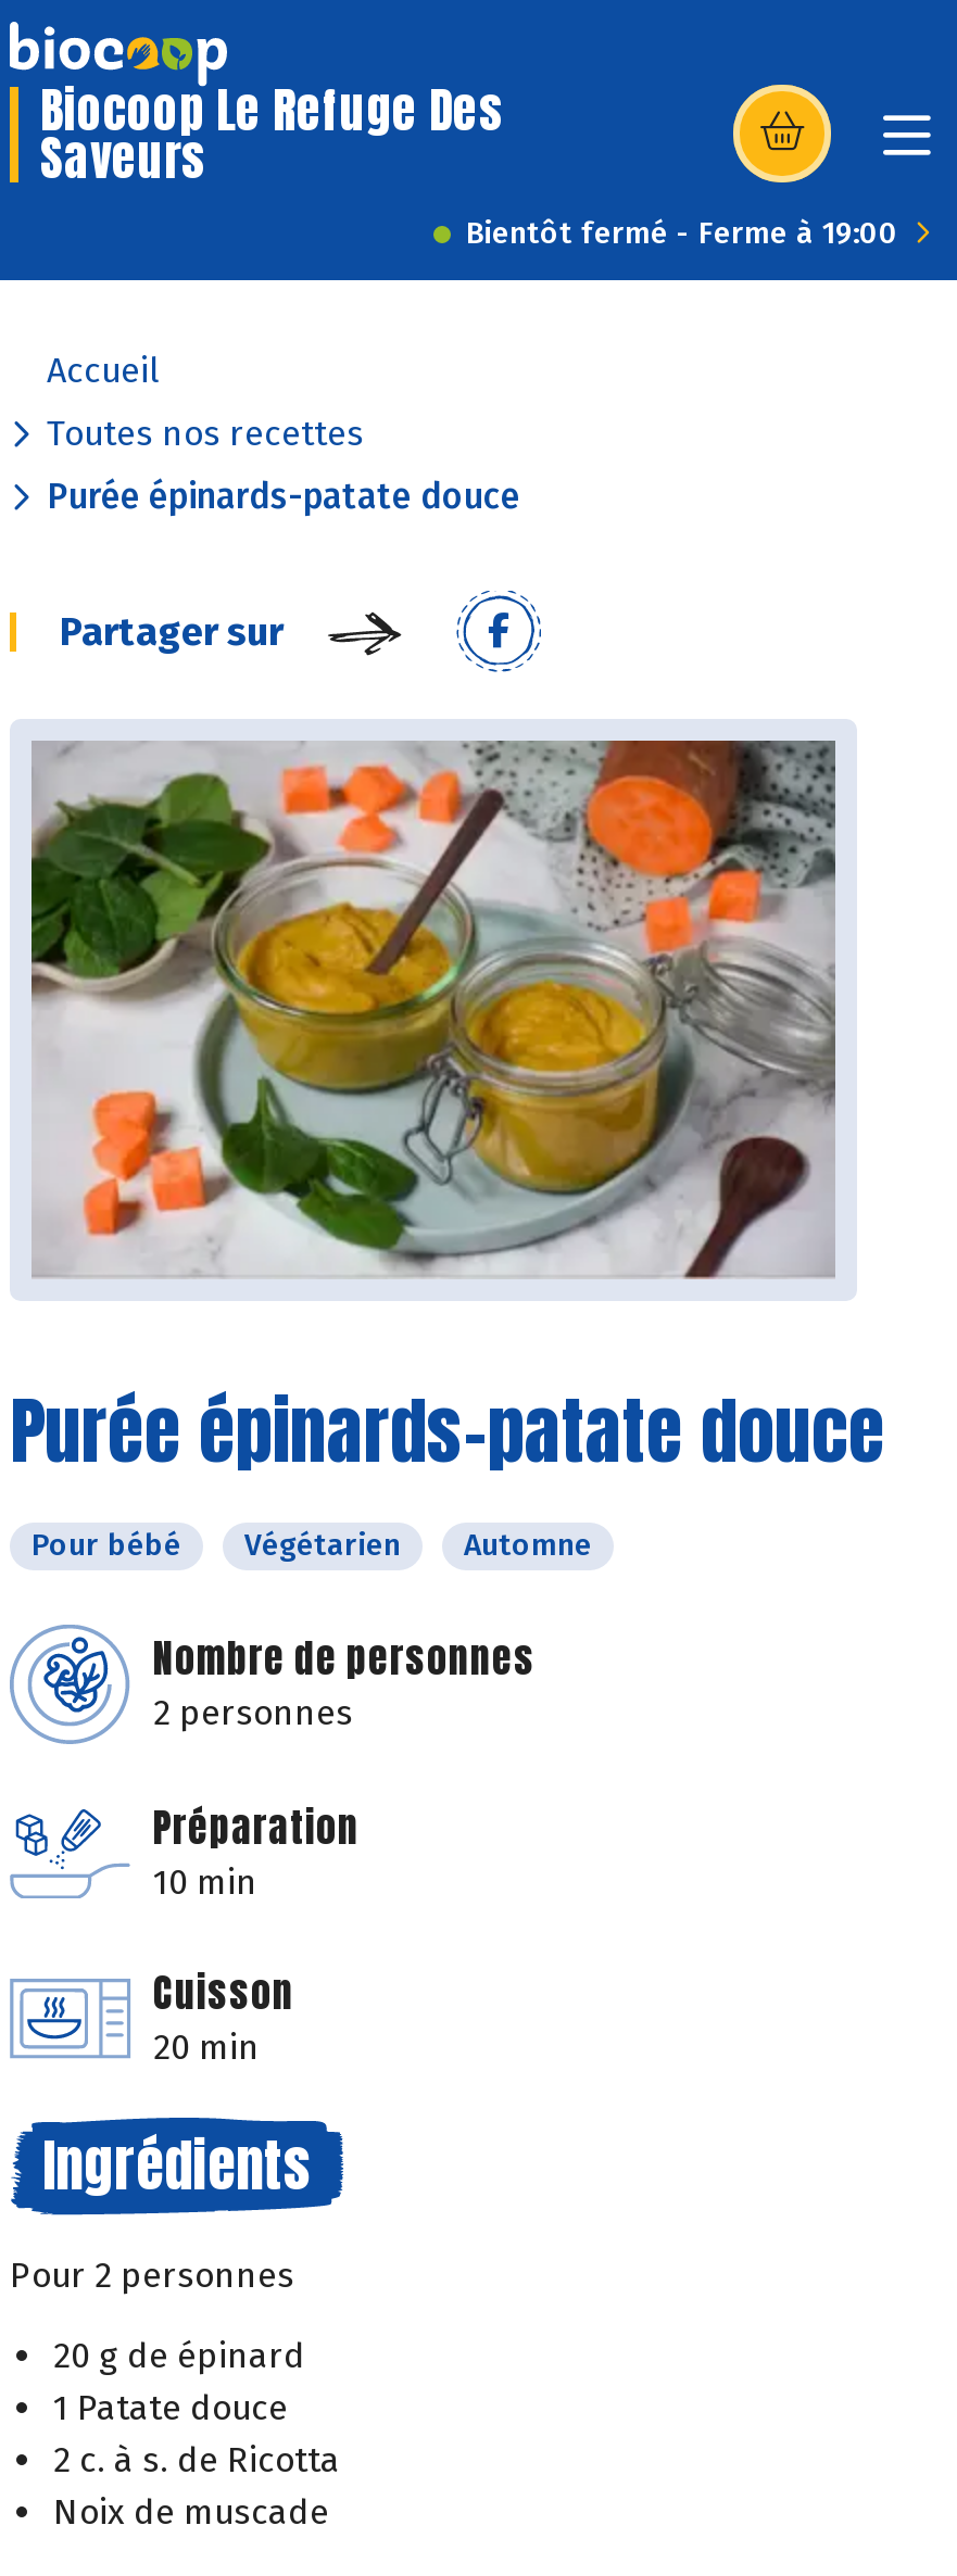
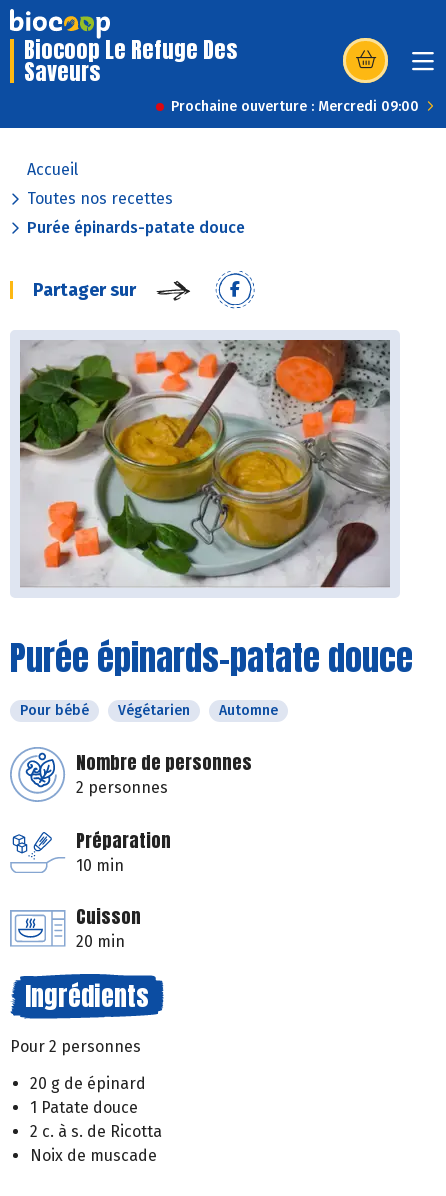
[466,215,898,252] Bientôt fermé - Ferme à 19:00 -> [171,98,419,115] Prochaine ouverture : Mercredi 09:00

